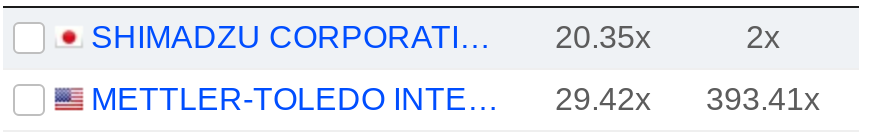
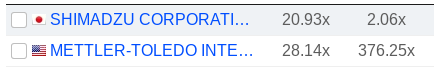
[555,20,780,54] 20.35x | 2x -> [282,11,405,28] 20.93x | 2.06x
[555,82,820,116] 29.42x | 393.41x -> [282,42,414,59] 28.14x | 376.25x

